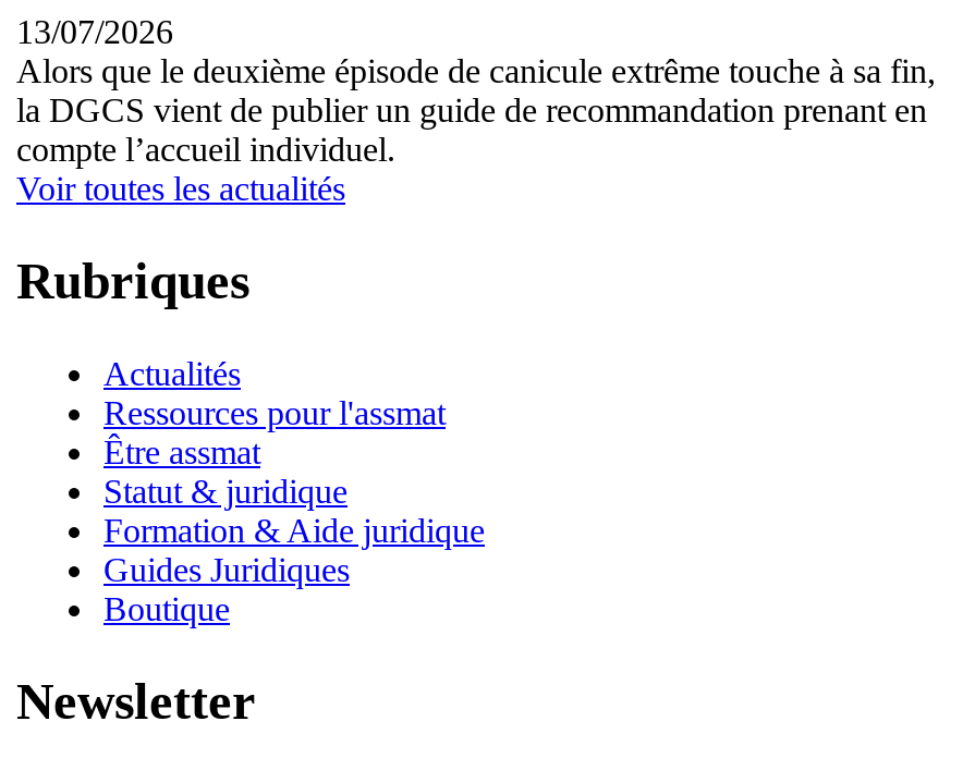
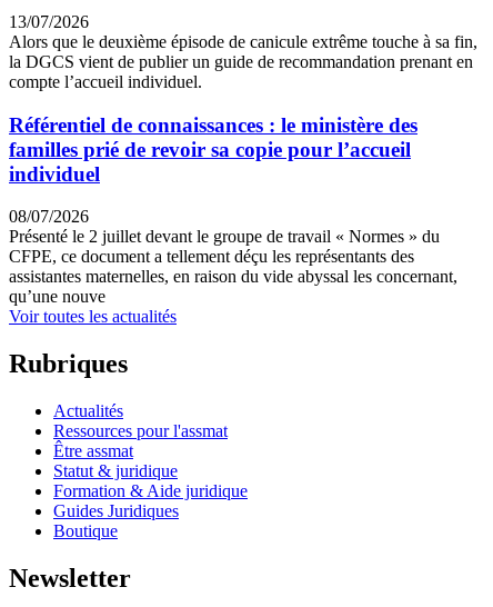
none -> [9,113,457,306] Référentiel de connaissances : le ministère des | familles prié de revoir sa copie pour l’accueil | individuel | 08/07/2026 | Présenté le 2 juillet devant le groupe de travail « Normes » du | CFPE, ce document a tellement déçu les représentants des | assistantes maternelles, en raison du vide abyssal les concernant, | qu’une nouve

